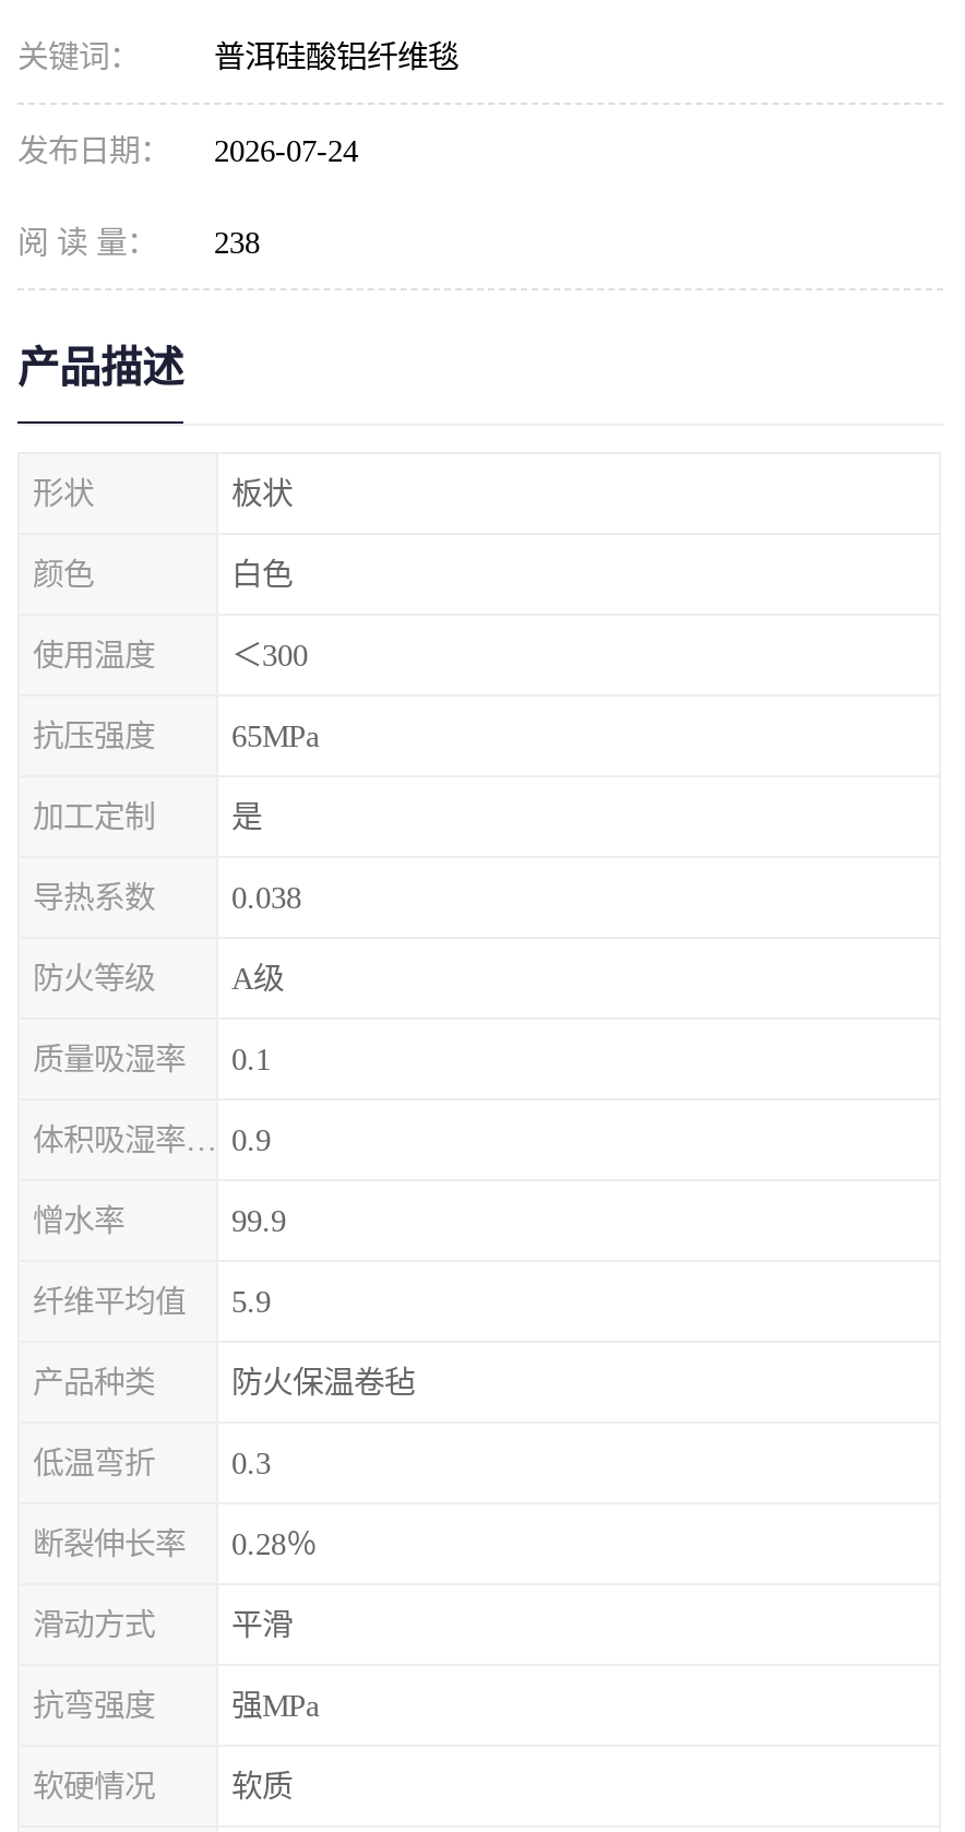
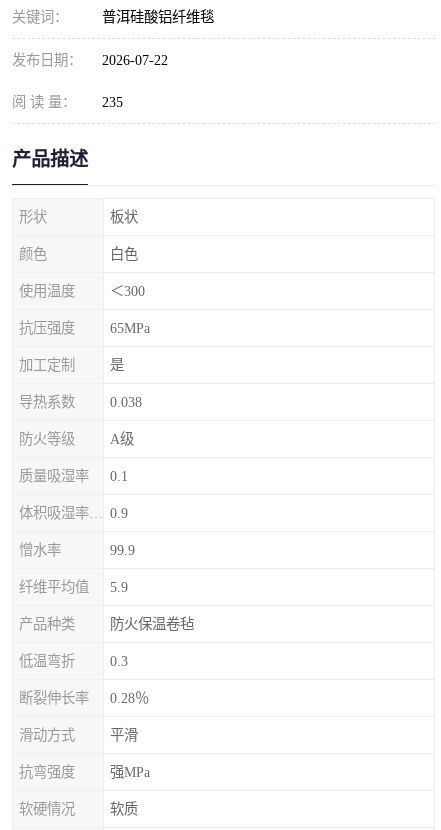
[17,133,358,168] 发布日期： 2026-07-24 -> [12,52,168,68] 发布日期： 2026-07-22
[17,225,260,260] 阅 读 量： 238 -> [12,94,123,110] 阅 读 量： 235

